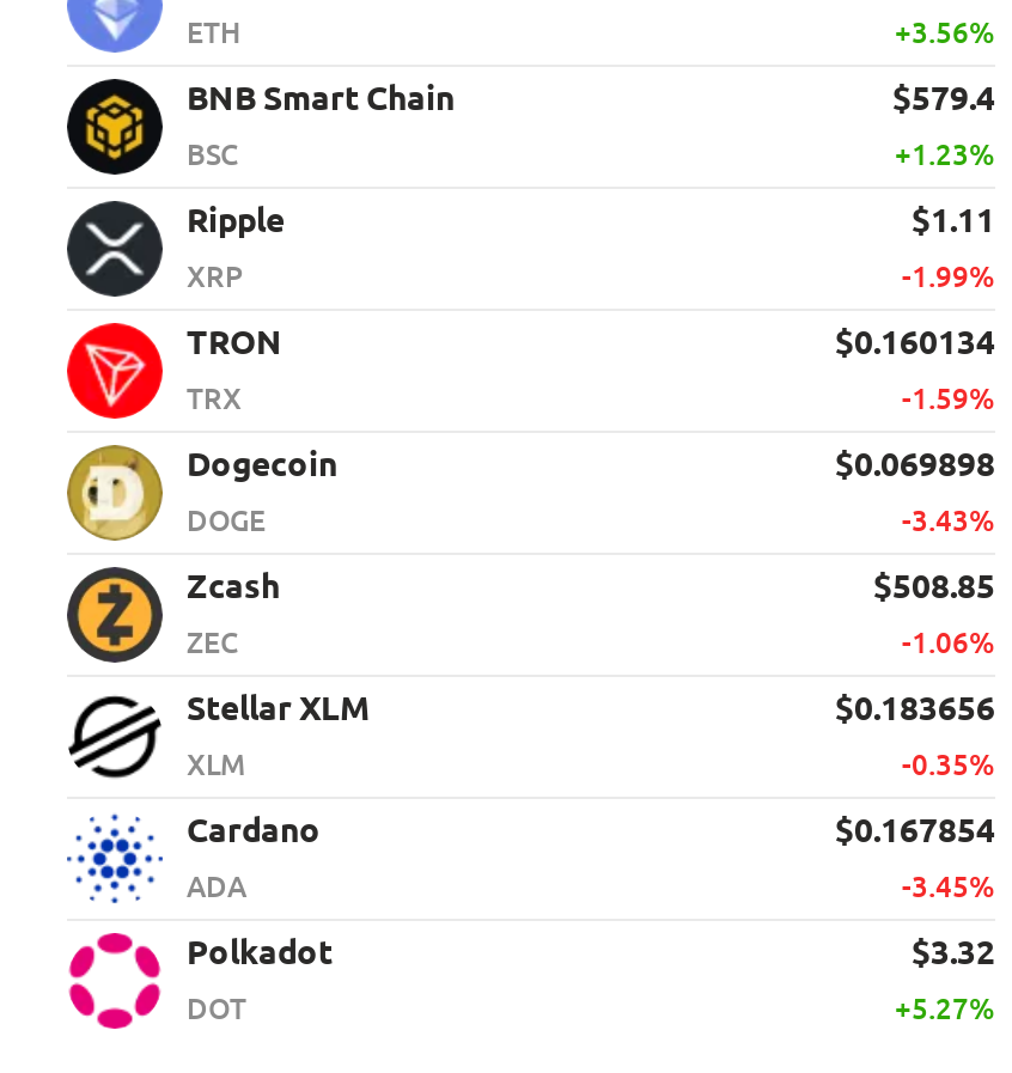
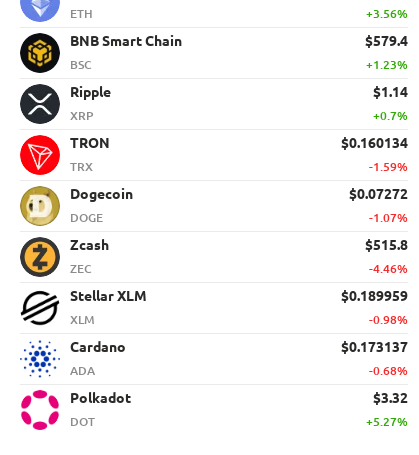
[912,202,995,240] $1.11 -> [373,84,408,100] $1.14
[902,260,995,291] -1.99% -> [373,109,408,122] +0.7%
[835,446,995,484] $0.069898 -> [349,186,408,202] $0.07272
[902,504,995,535] -3.43% -> [369,211,408,224] -1.07%
[873,568,995,606] $508.85 -> [365,237,408,253] $515.8
[902,626,995,657] -1.06% -> [369,262,408,275] -4.46%
[835,690,995,728] $0.183656 -> [341,288,408,304] $0.189959
[902,748,995,779] -0.35% -> [369,313,408,326] -0.98%
[835,812,995,850] $0.167854 -> [341,339,408,355] $0.173137
[902,870,995,901] -3.45% -> [369,364,408,377] -0.68%

